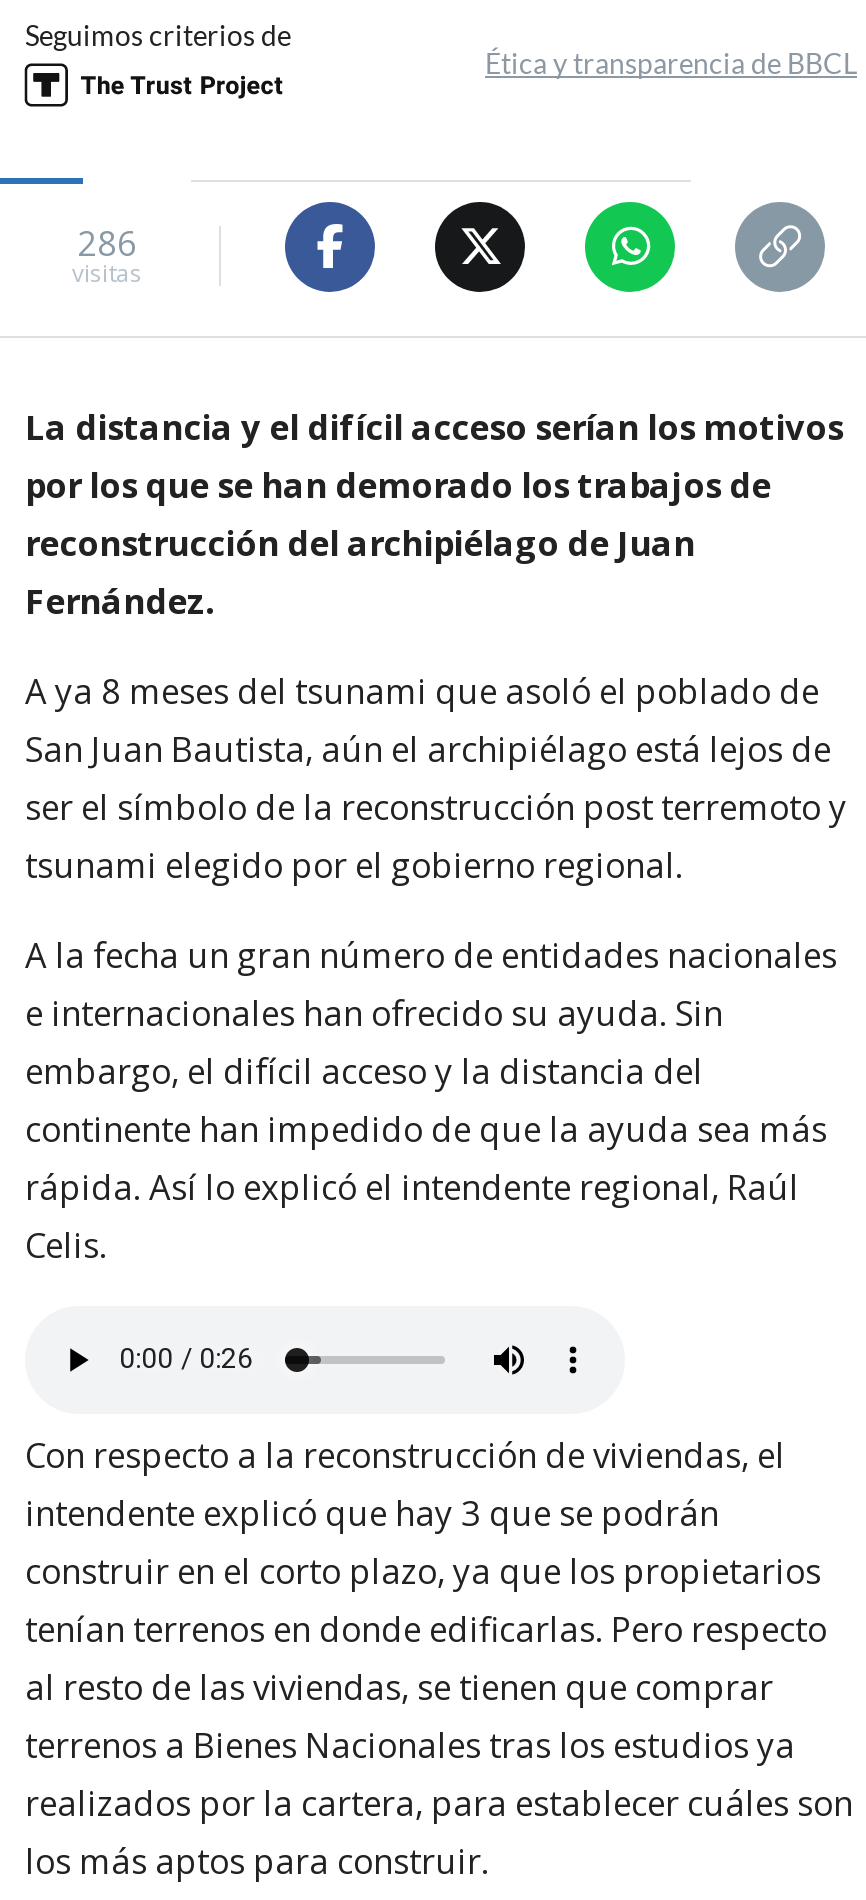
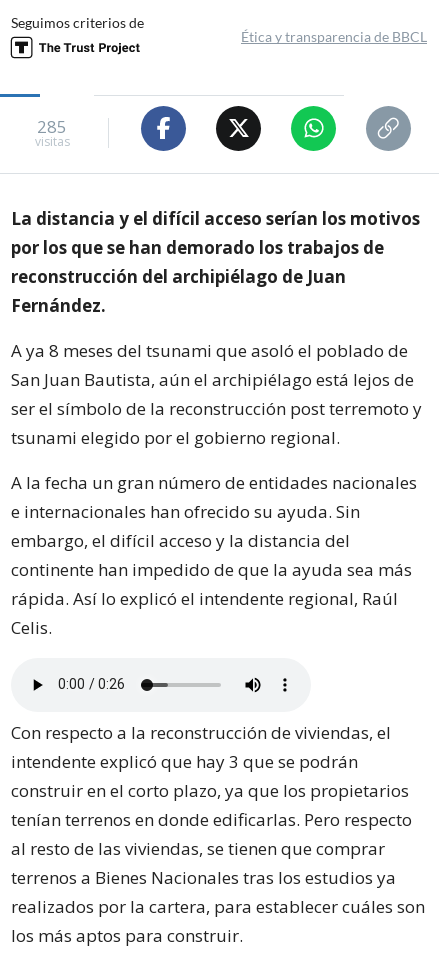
[77,221,137,267] 286 -> [37,115,67,138] 285

